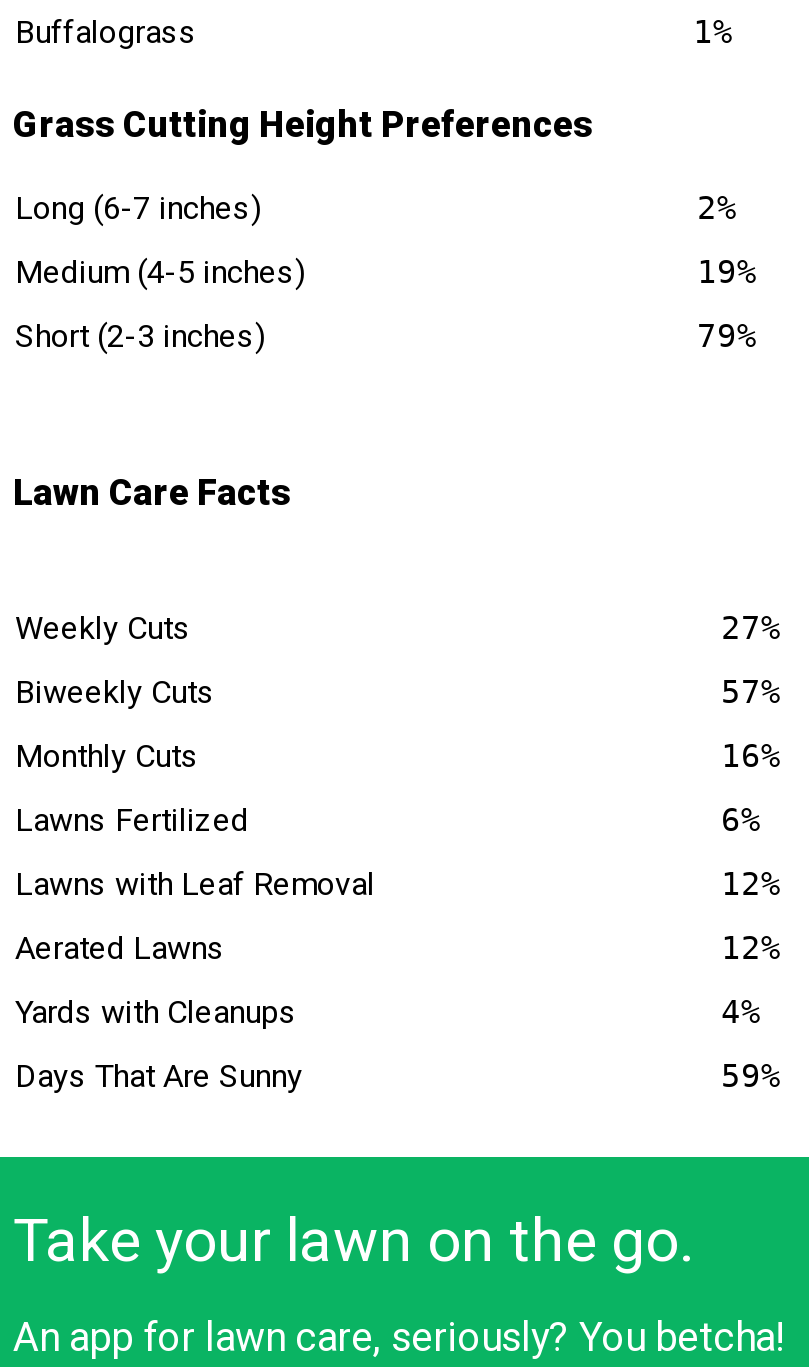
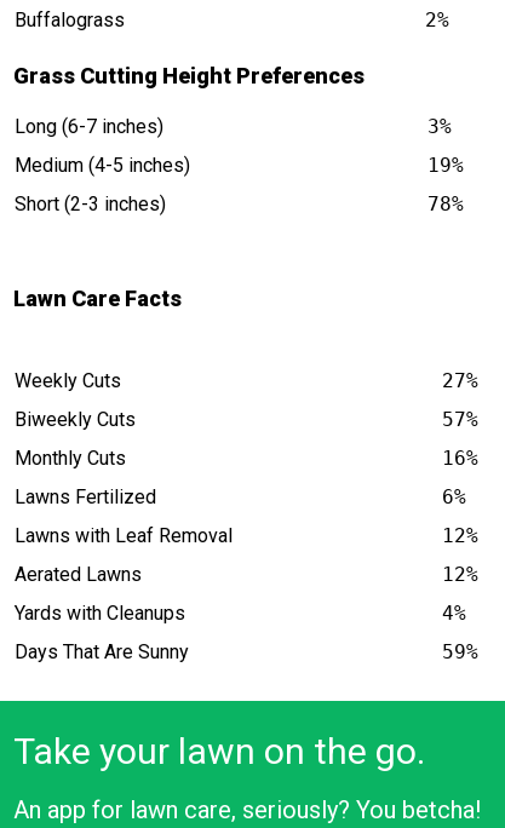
[693,14,733,52] 1% -> [425,9,449,32] 2%
[697,190,737,228] 2% -> [427,115,452,138] 3%
[697,318,757,356] 79% -> [427,193,464,216] 78%

